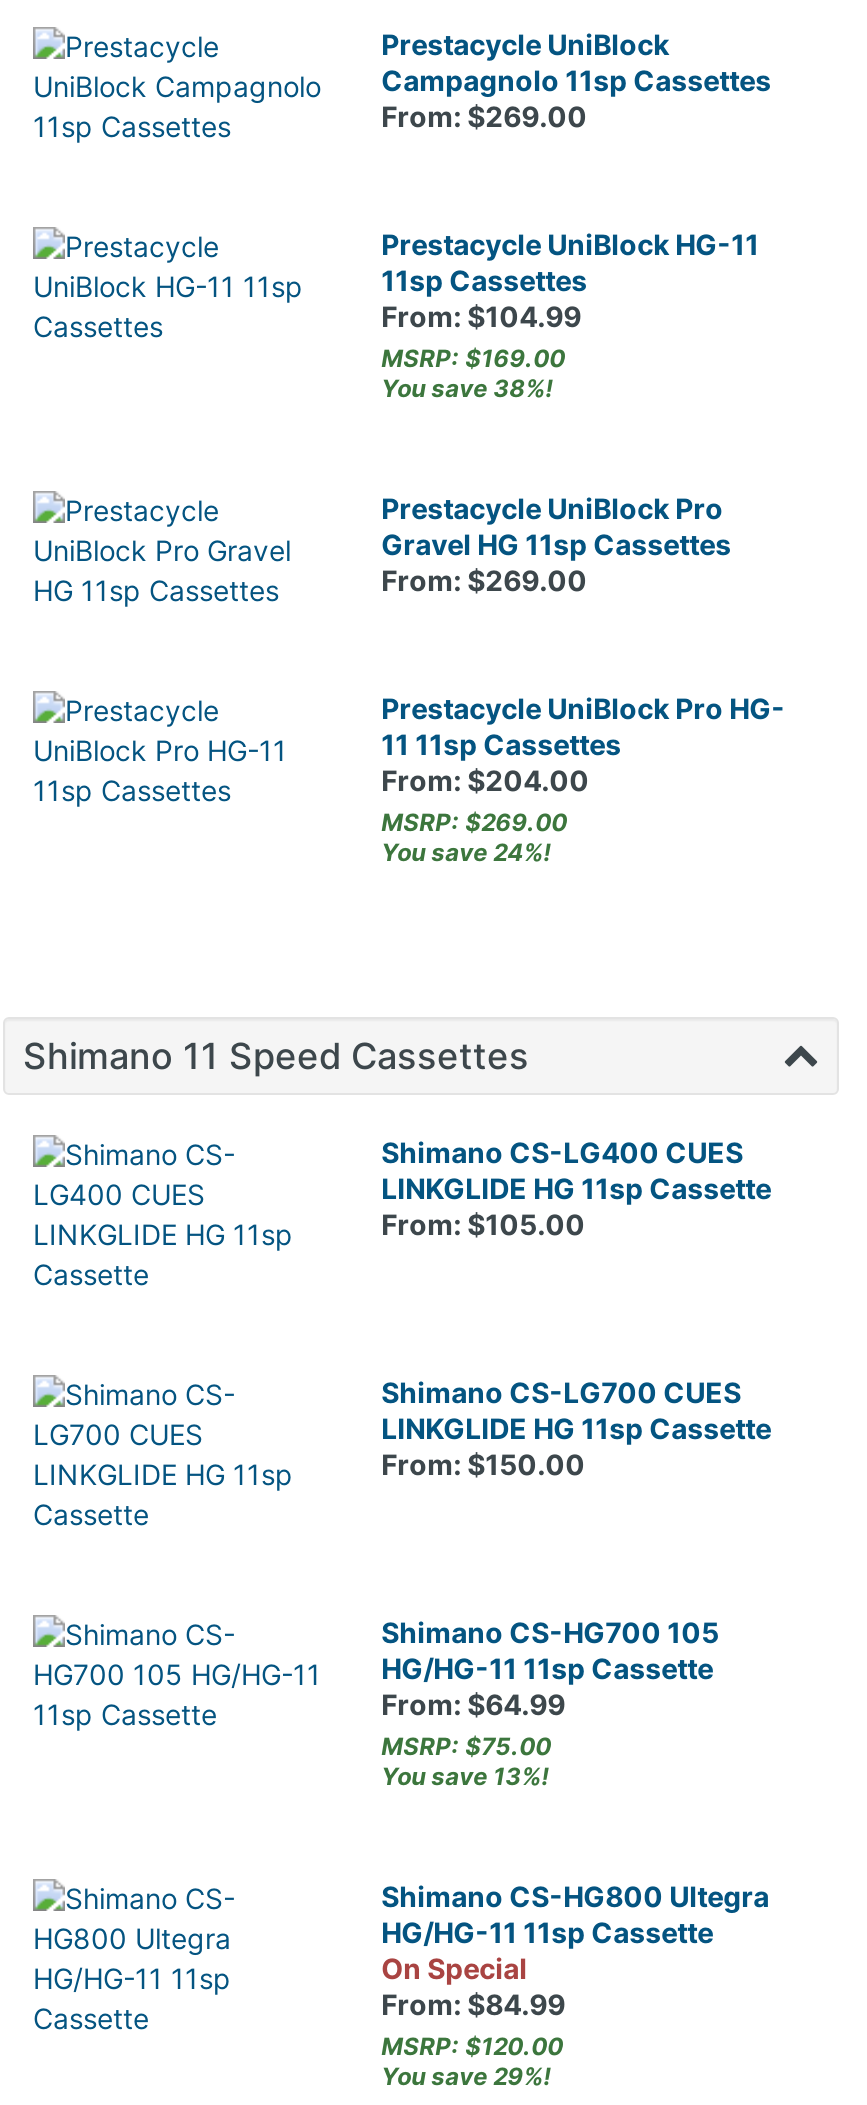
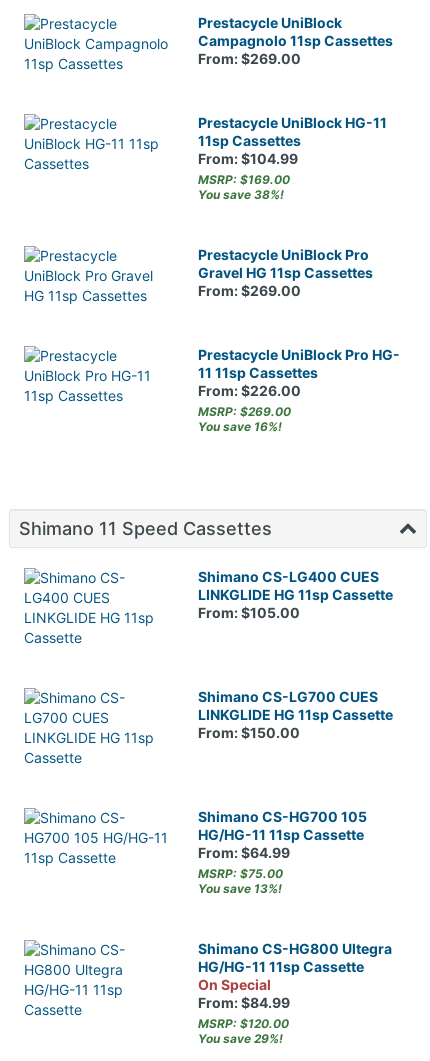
[381,763,589,797] From: $204.00 -> [198,382,301,399] From: $226.00
[381,838,551,868] You save 24%! -> [198,419,282,434] You save 16%!

